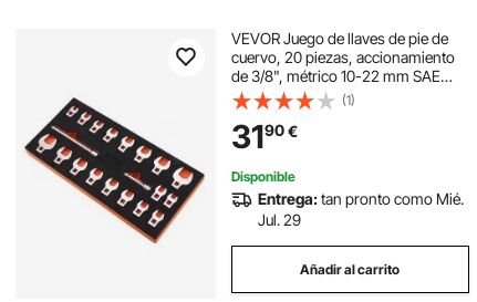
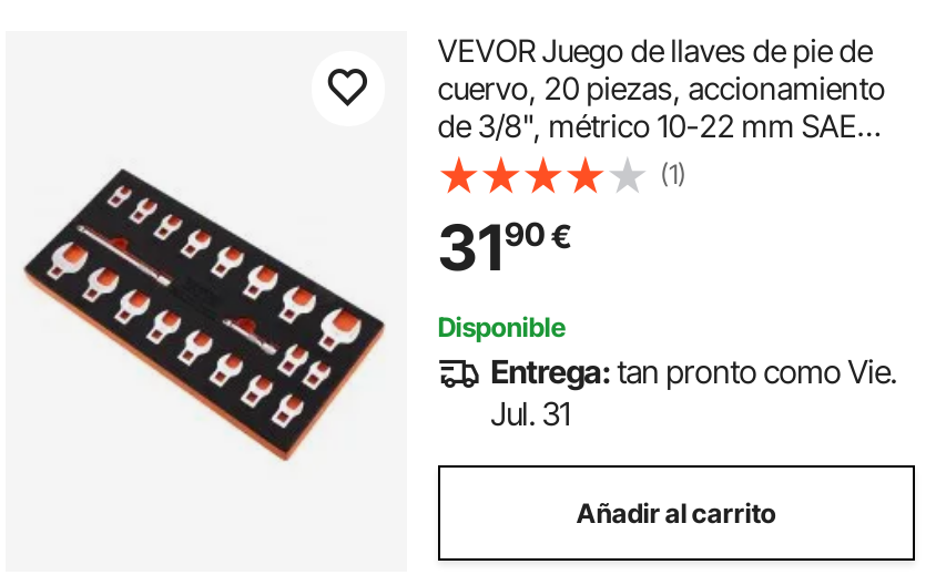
[258,189,463,207] Entrega: tan pronto como Mié. -> [491,351,897,389] Entrega: tan pronto como Vie.
[258,210,301,228] Jul. 29 -> [491,393,570,431] Jul. 31

